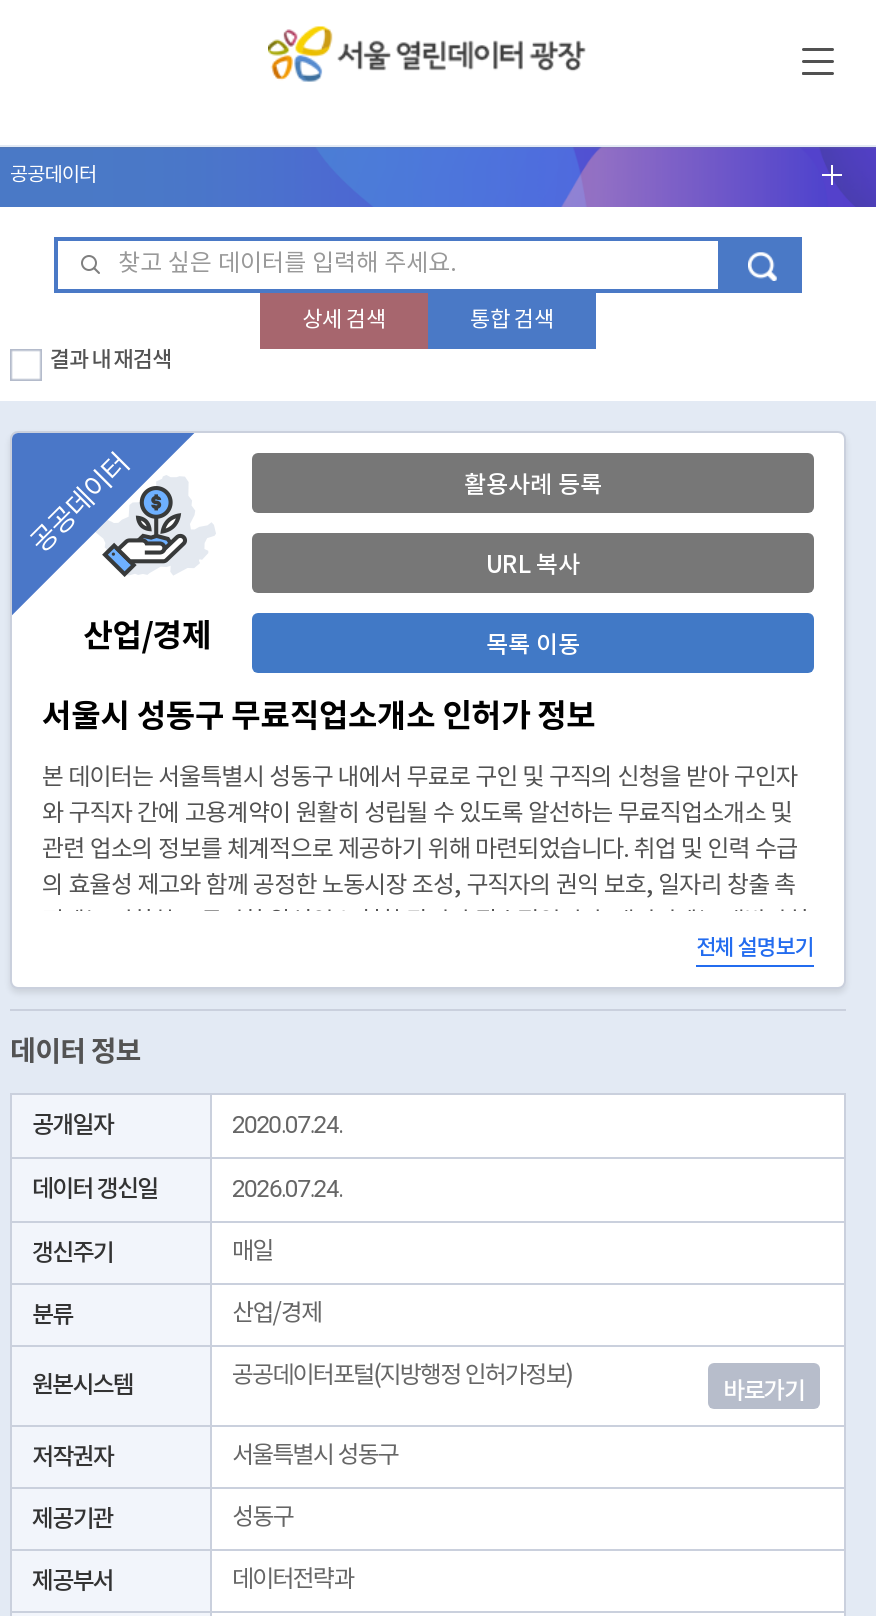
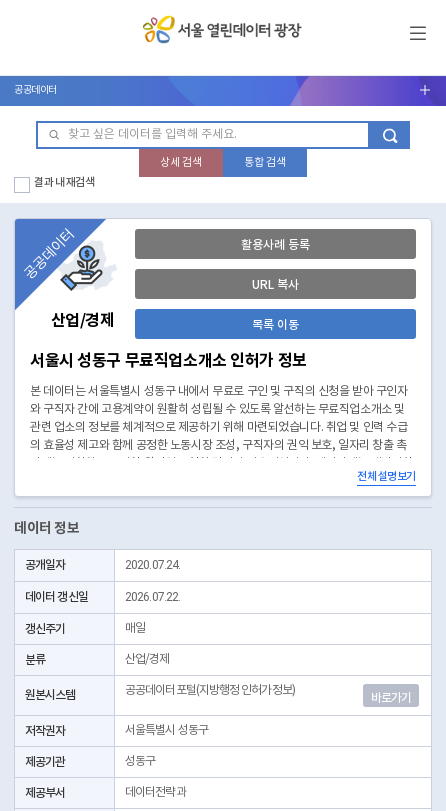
[232,1175,342,1203] 2026.07.24. -> [125,590,180,604] 2026.07.22.

